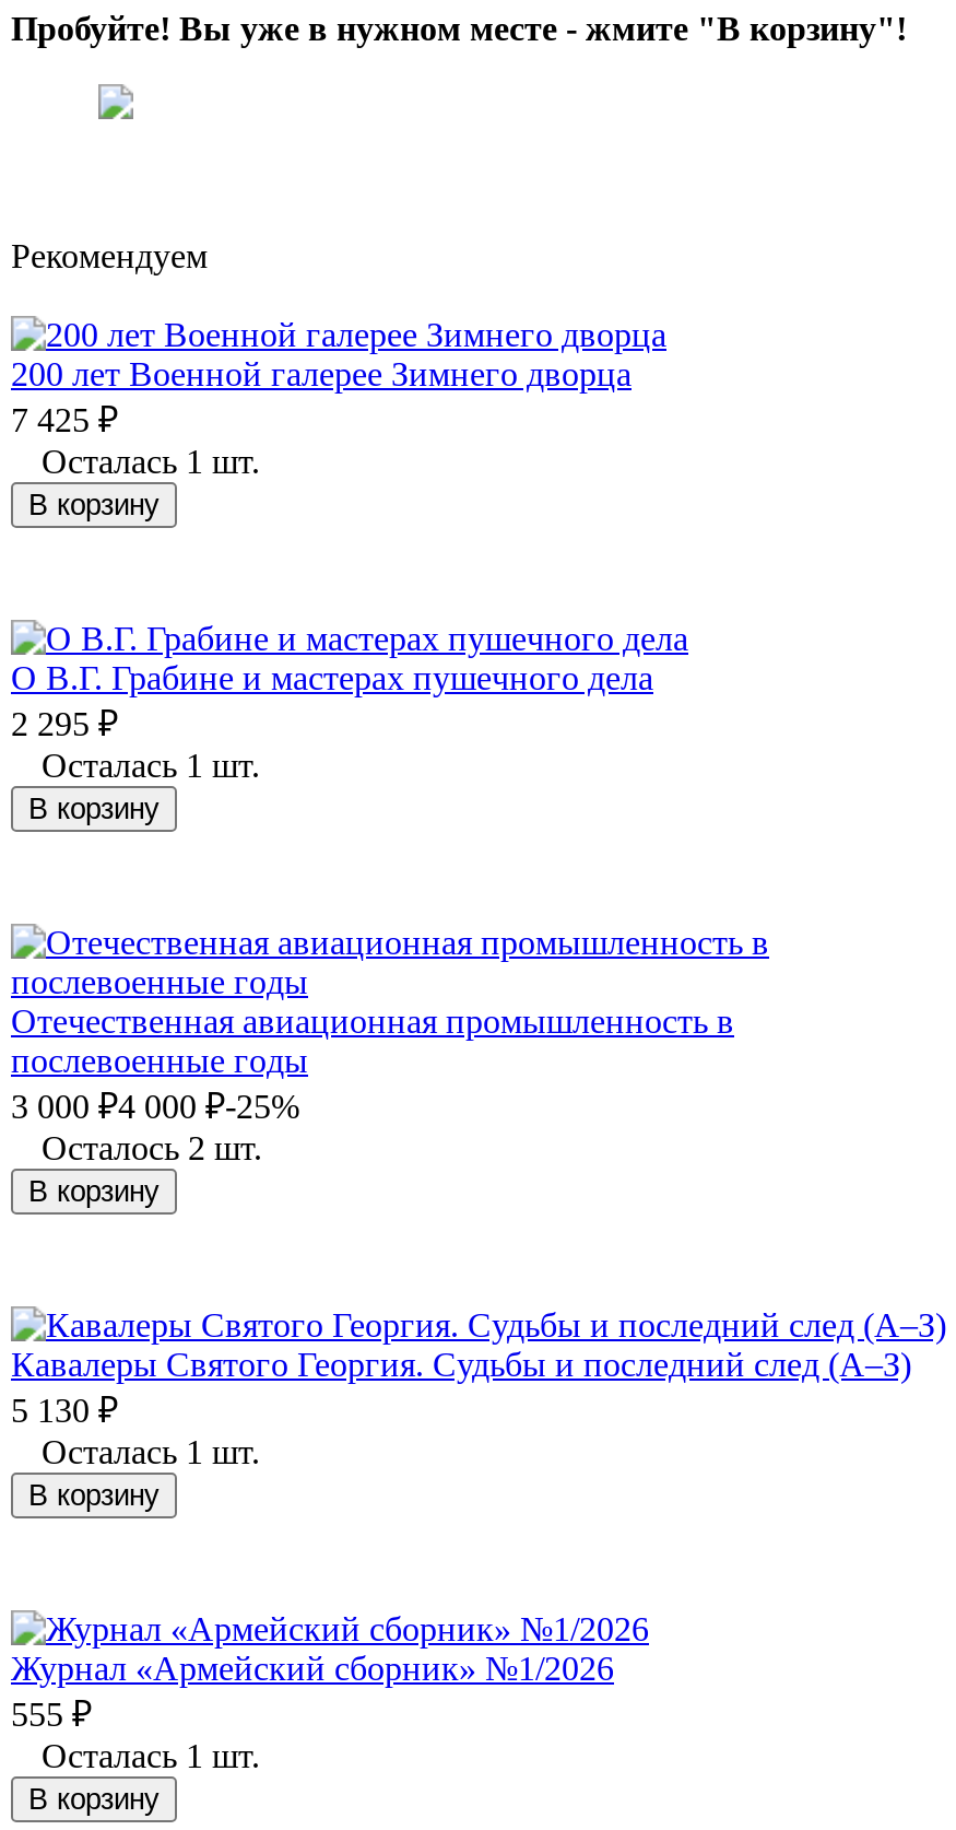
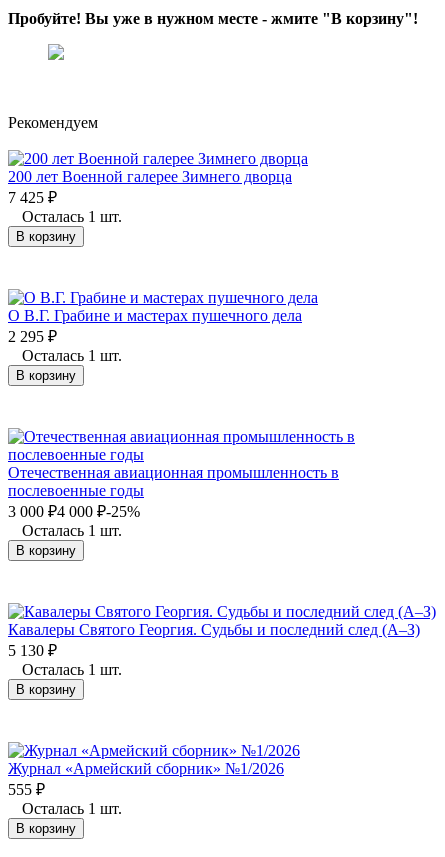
[42,1130,262,1167] Осталось 2 шт. -> [22,522,122,539] Осталась 1 шт.

